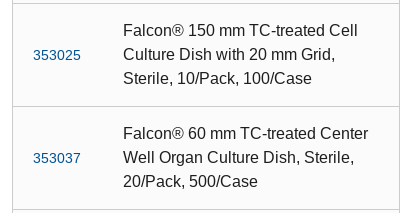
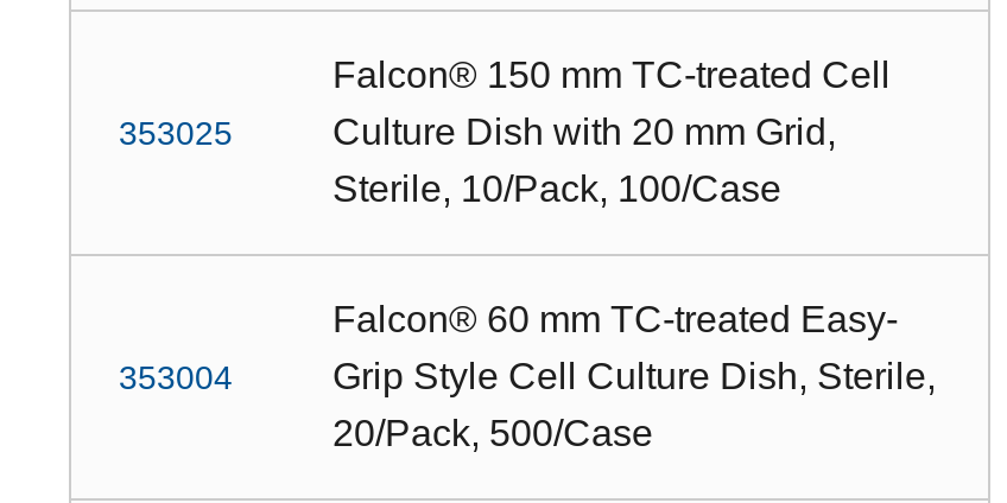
[123,125,368,166] Falcon® 60 mm TC-treated Center | Well Organ Culture Dish, Sterile, -> [332,299,936,396] Falcon® 60 mm TC-treated Easy- | Grip Style Cell Culture Dish, Sterile,
[33,149,81,165] 353037 -> [119,357,233,395] 353004

